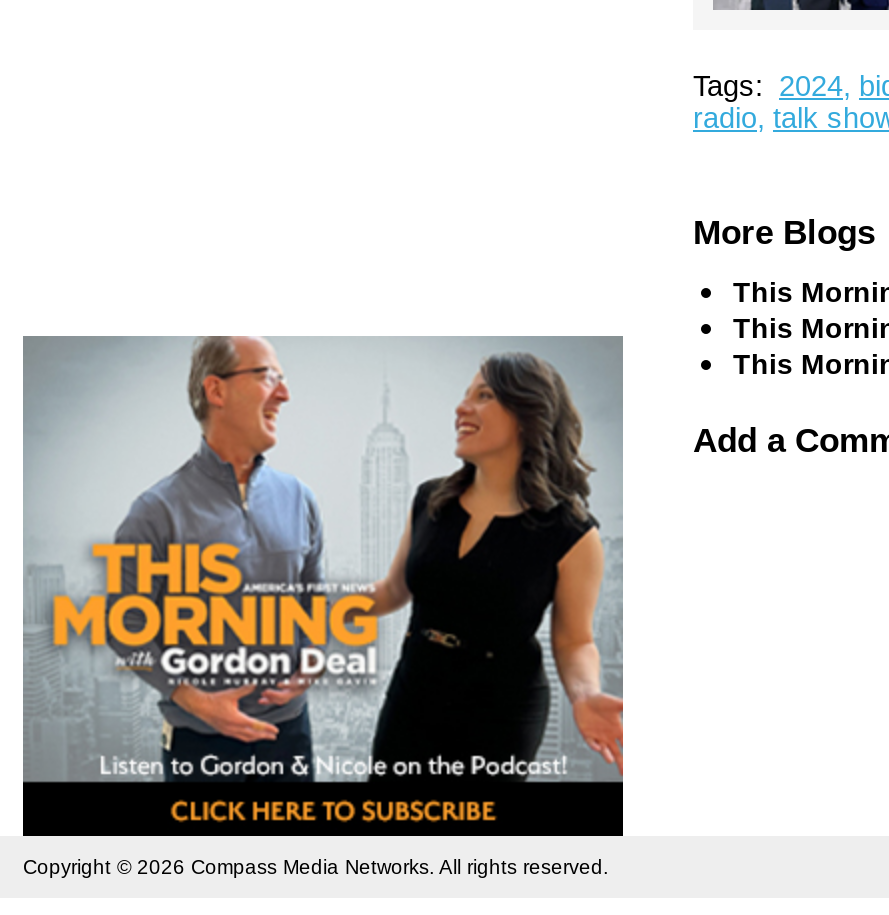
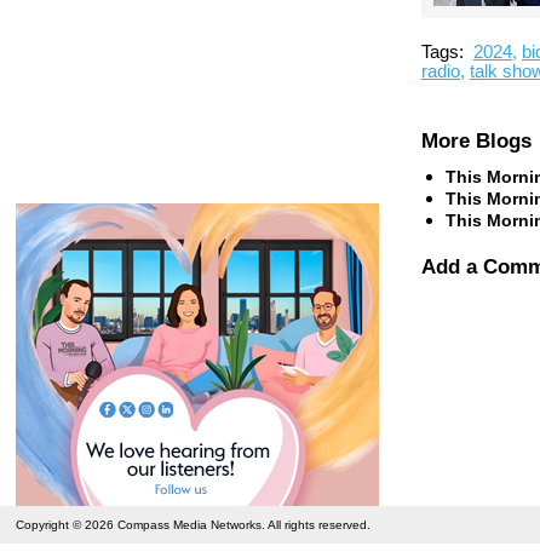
[21,334,625,838] [image] -> [15,202,380,506] [image]

